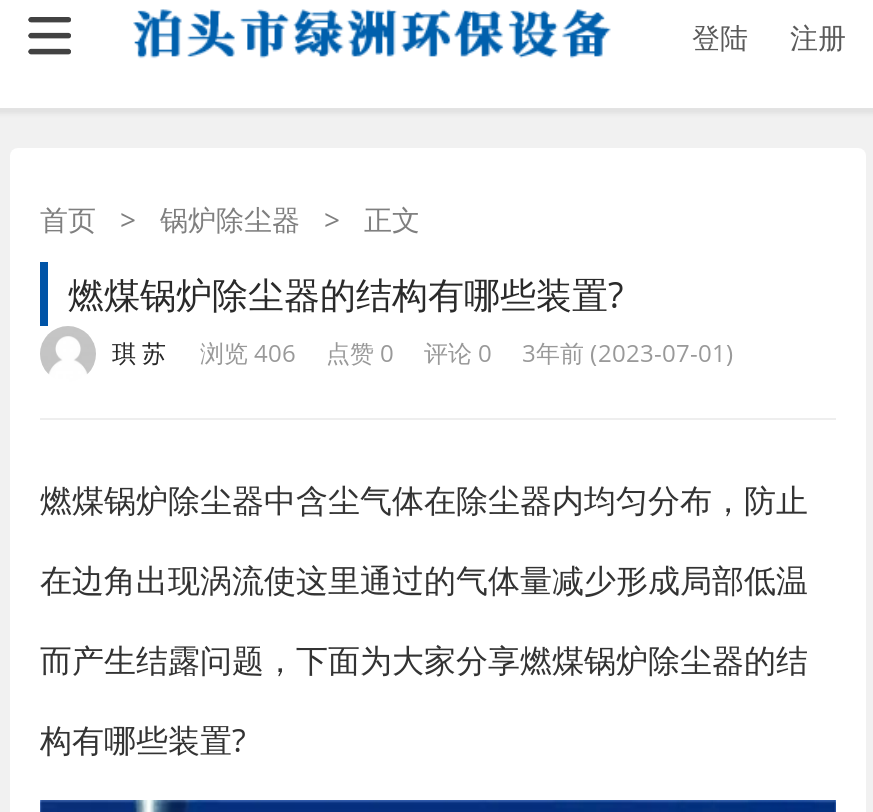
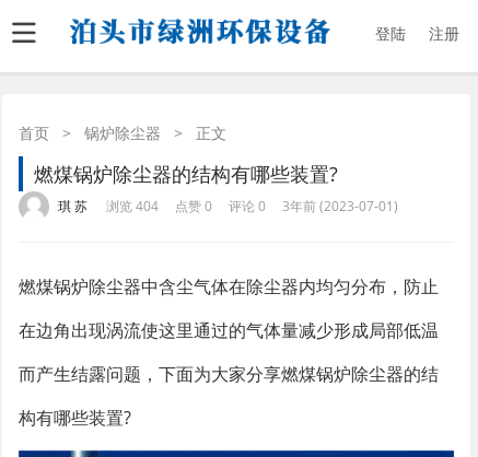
[112,334,734,370] 琪 苏 · 浏览 406 · 点赞 0 · 评论 0 · 3年前 (2023-07-01) -> [58,196,398,215] 琪 苏 · 浏览 404 · 点赞 0 · 评论 0 · 3年前 (2023-07-01)

